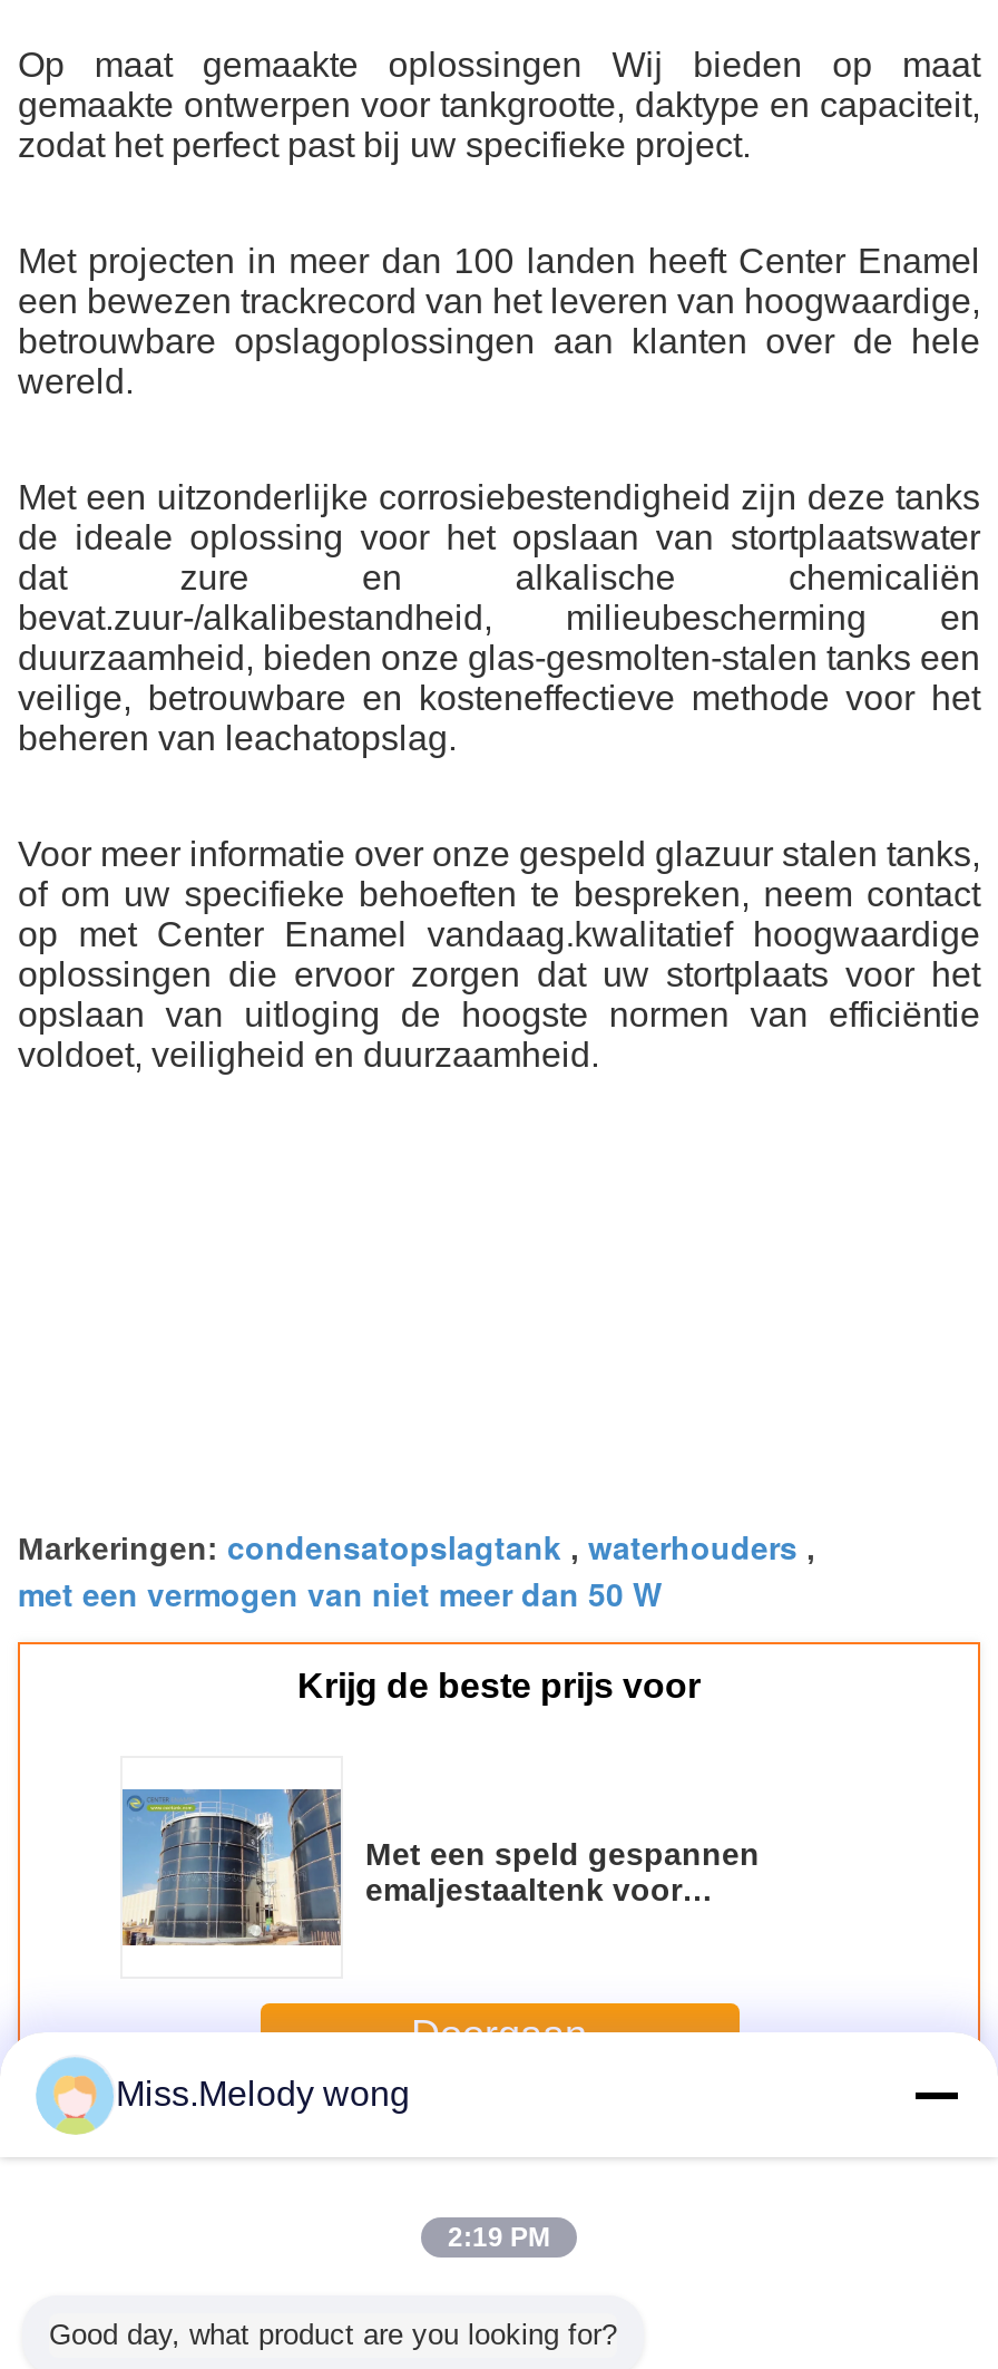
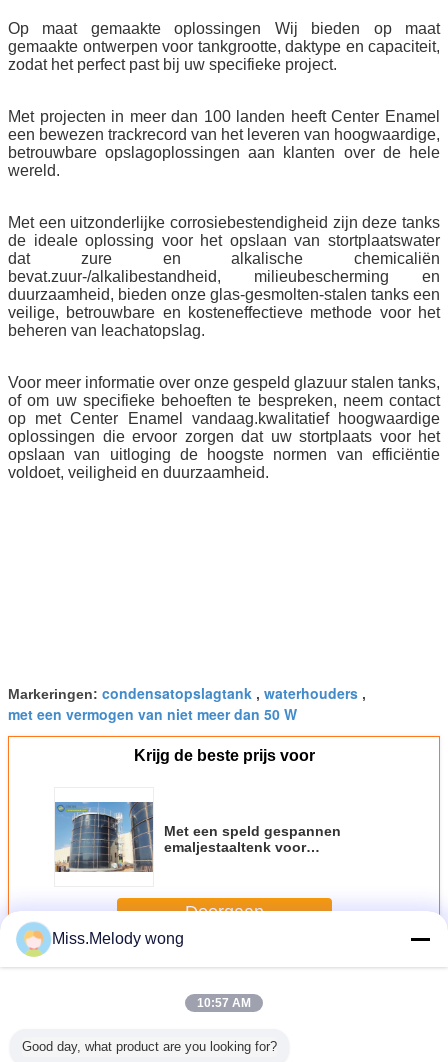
[448,2222,550,2253] 2:19 PM -> [197,996,251,1010] 10:57 AM

